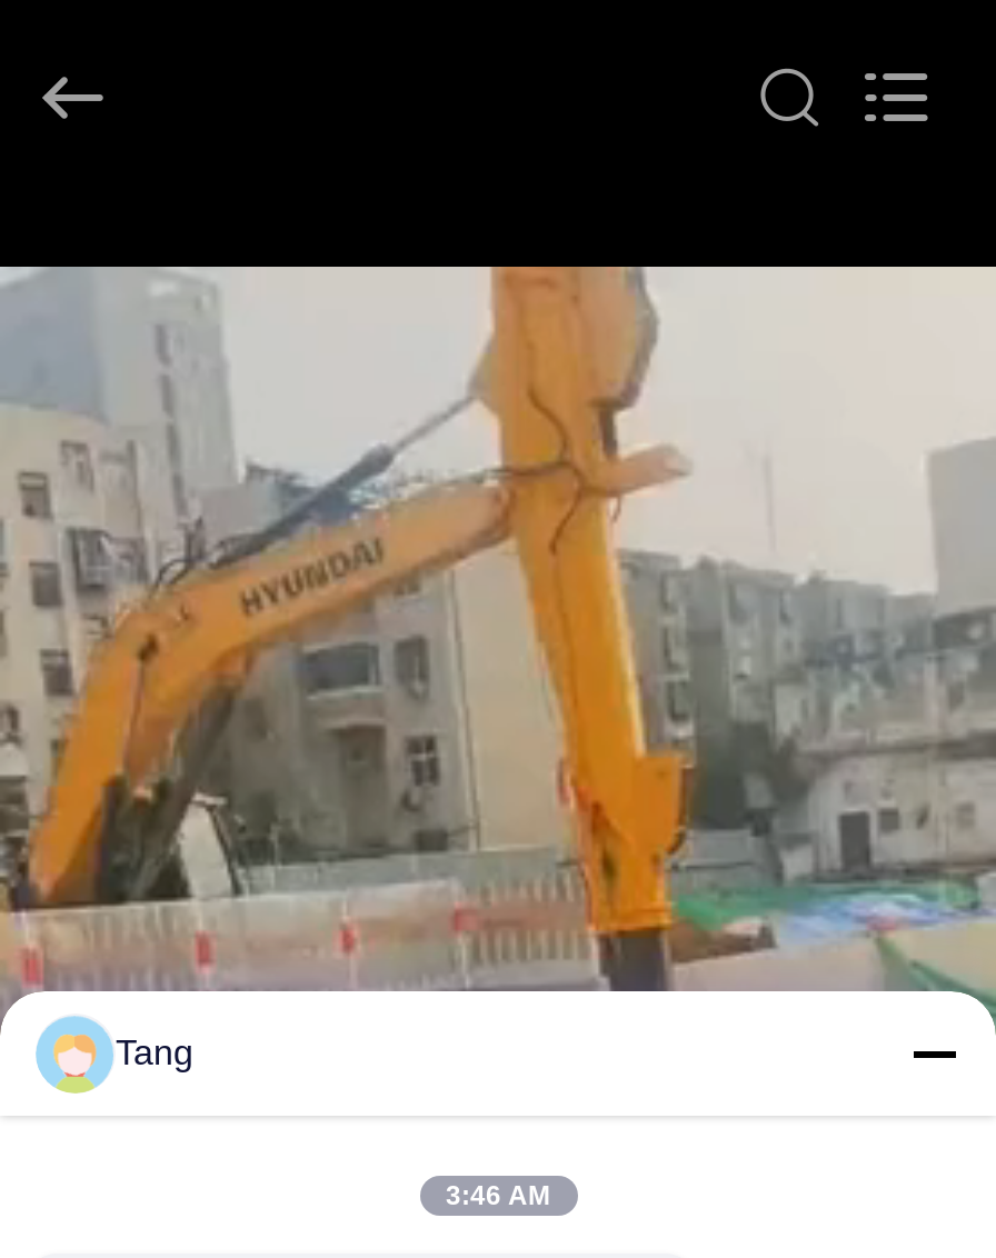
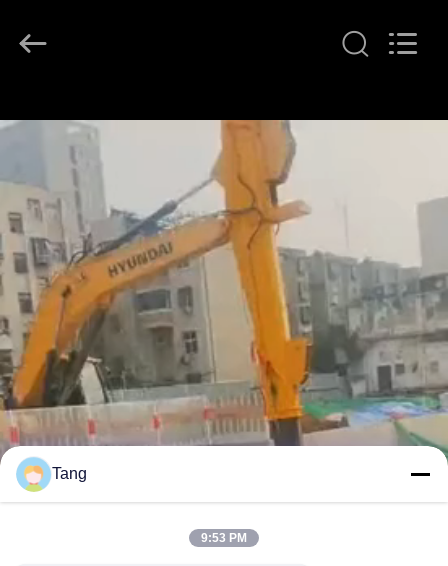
[446,1180,550,1211] 3:46 AM -> [201,531,247,545] 9:53 PM

